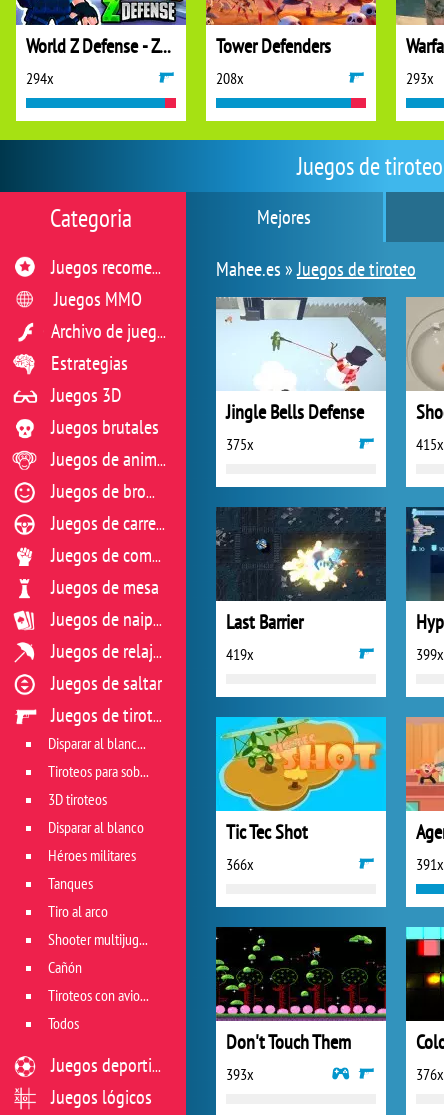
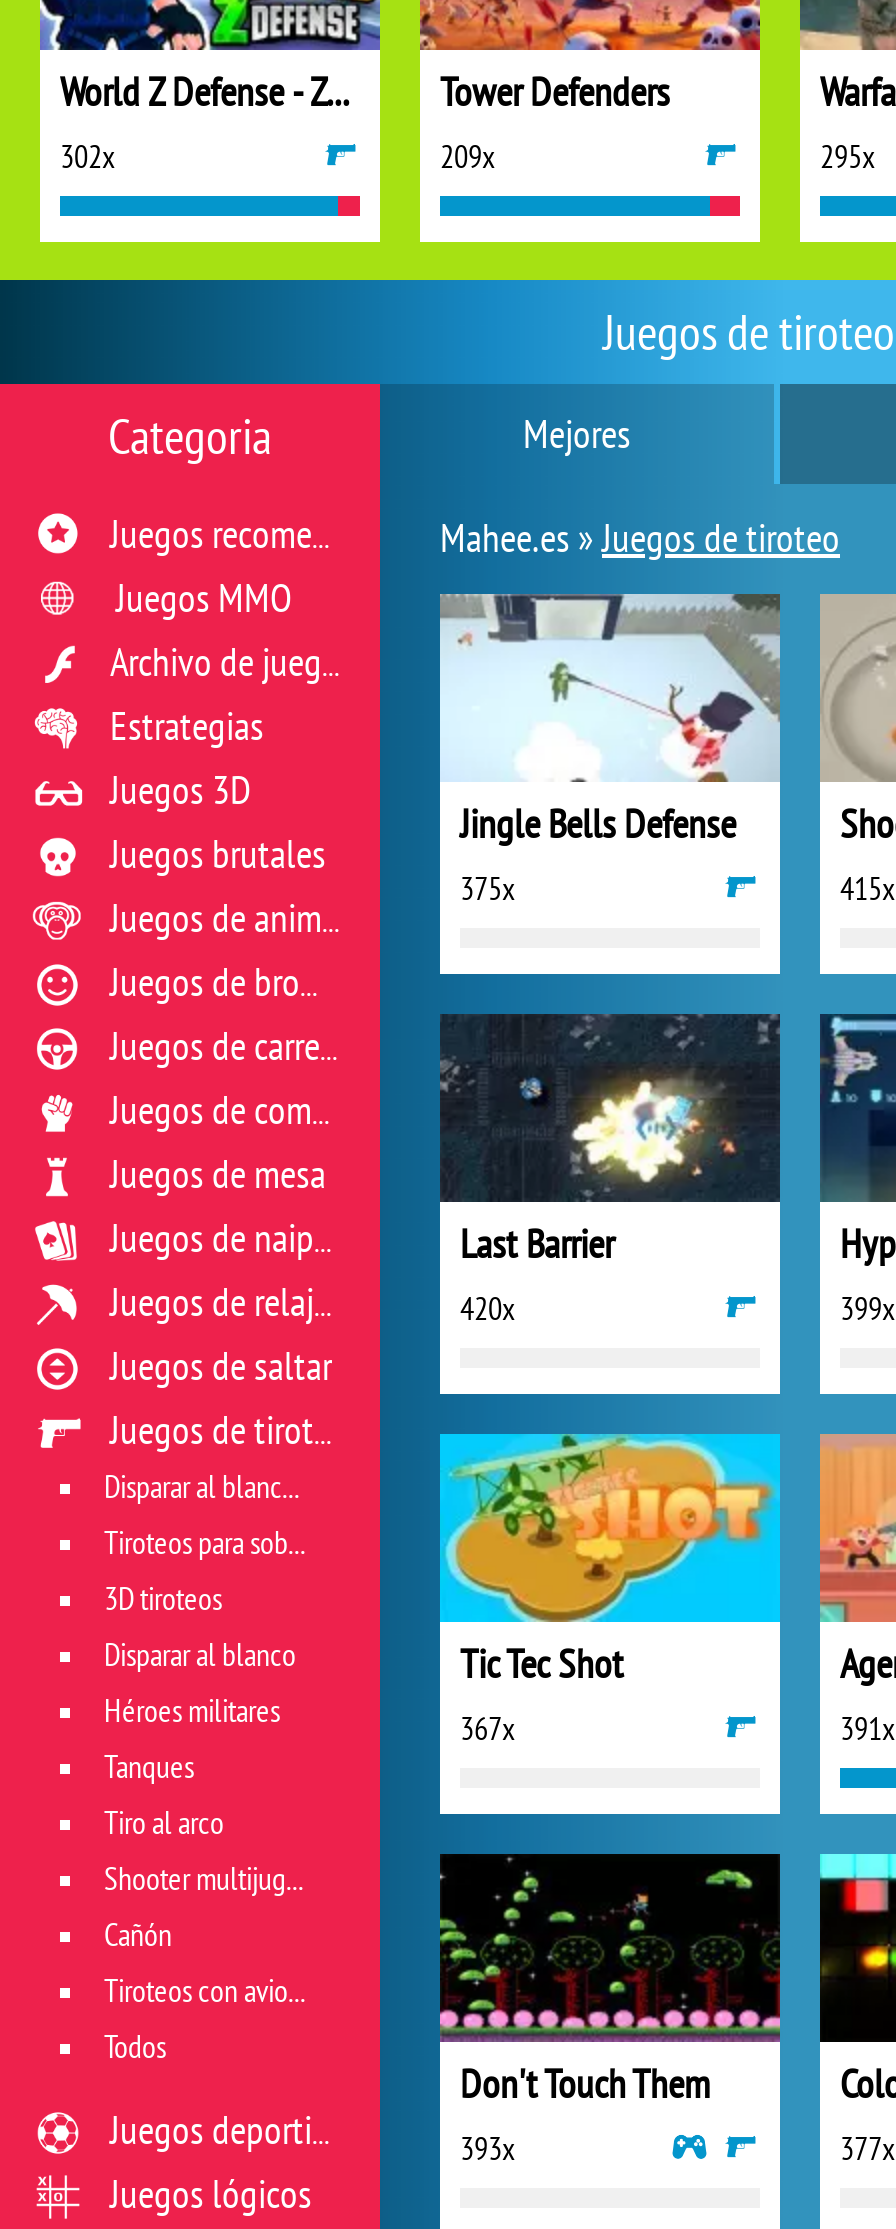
[26,68,54,88] 294x -> [60,136,116,176] 302x
[216,68,434,88] 208x | 293x -> [440,136,876,176] 209x | 295x
[226,644,254,664] 419x -> [460,1288,516,1328] 420x
[226,854,254,874] 366x -> [460,1708,516,1748] 367x
[416,1064,444,1084] 376x -> [840,2128,896,2168] 377x

